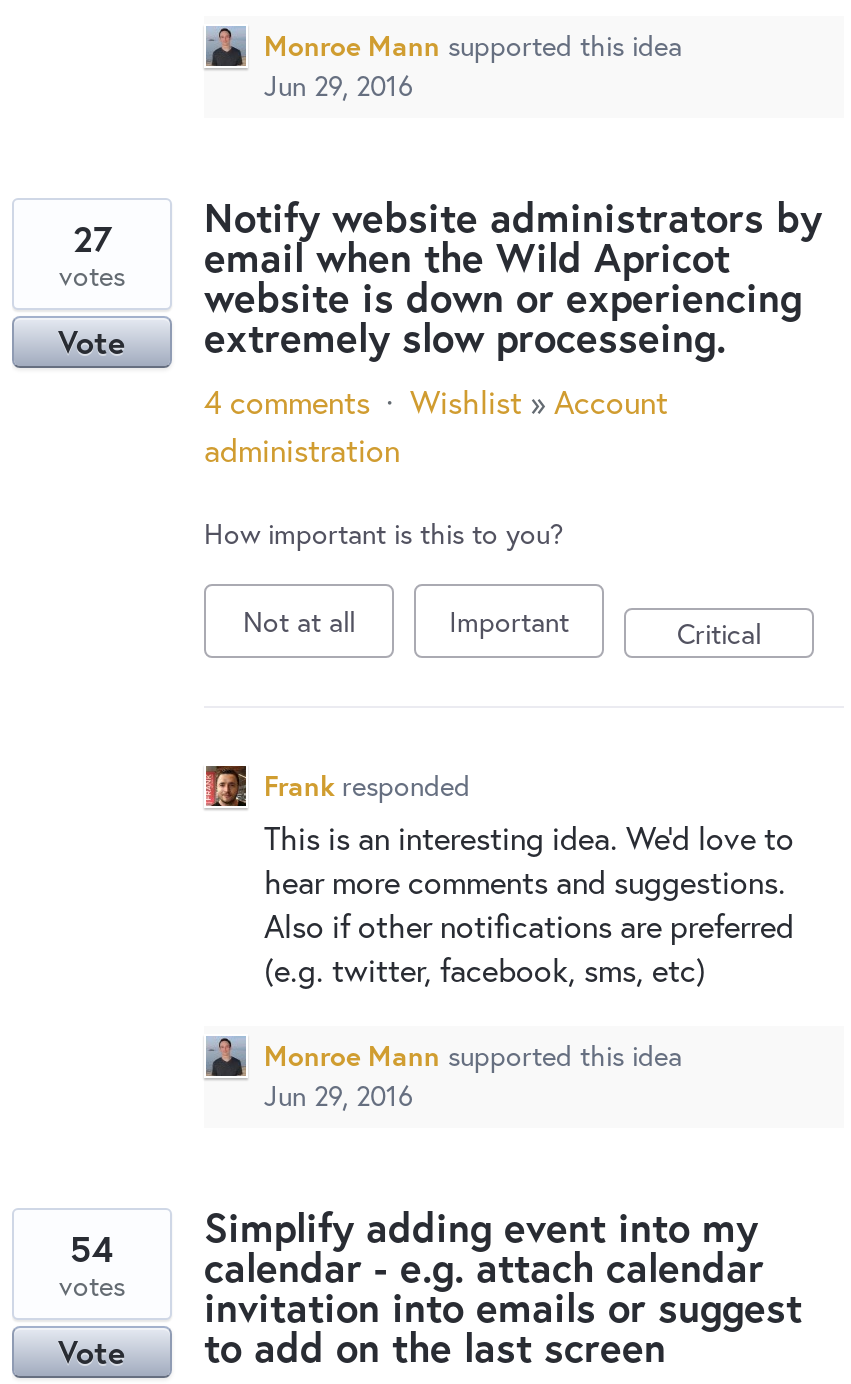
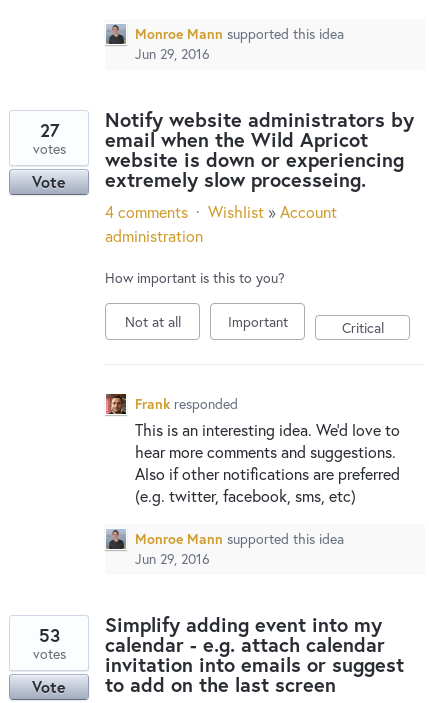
[70,1200,764,1294] 54 Simplify adding event into my calendar - e.g. attach calendar -> [38,611,385,658] 53 Simplify adding event into my calendar - e.g. attach calendar

